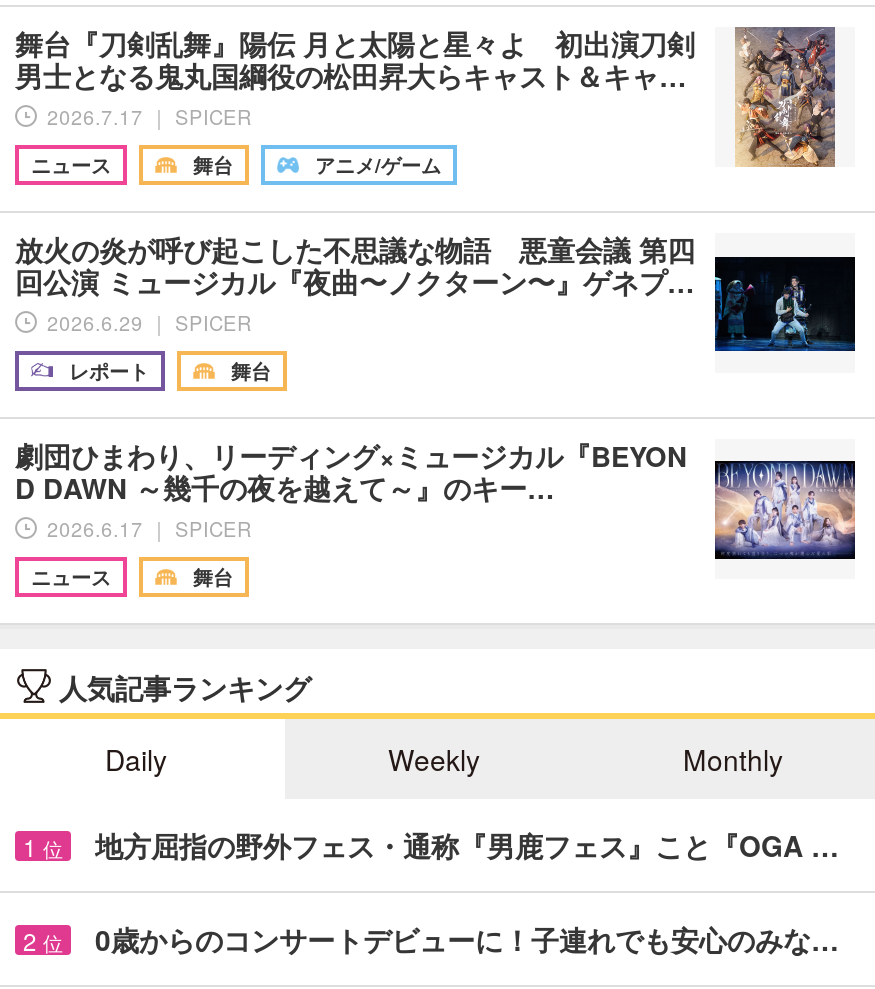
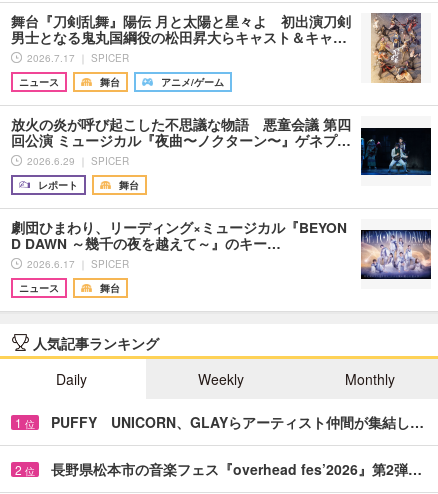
[95,825,839,865] 地方屈指の野外フェス・通称『男鹿フェス』こと『OGA … -> [51,412,424,432] PUFFY UNICORN、GLAYらアーティスト仲間が集結し…
[95,919,839,959] 0歳からのコンサートデビューに！子連れでも安心のみな… -> [51,459,422,479] 長野県松本市の音楽フェス『overhead fes’2026』第2弾…

